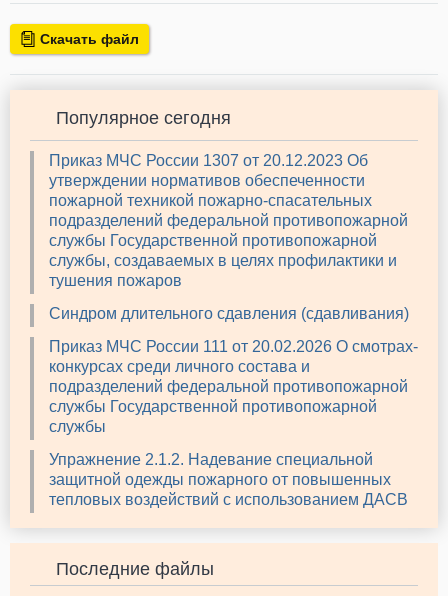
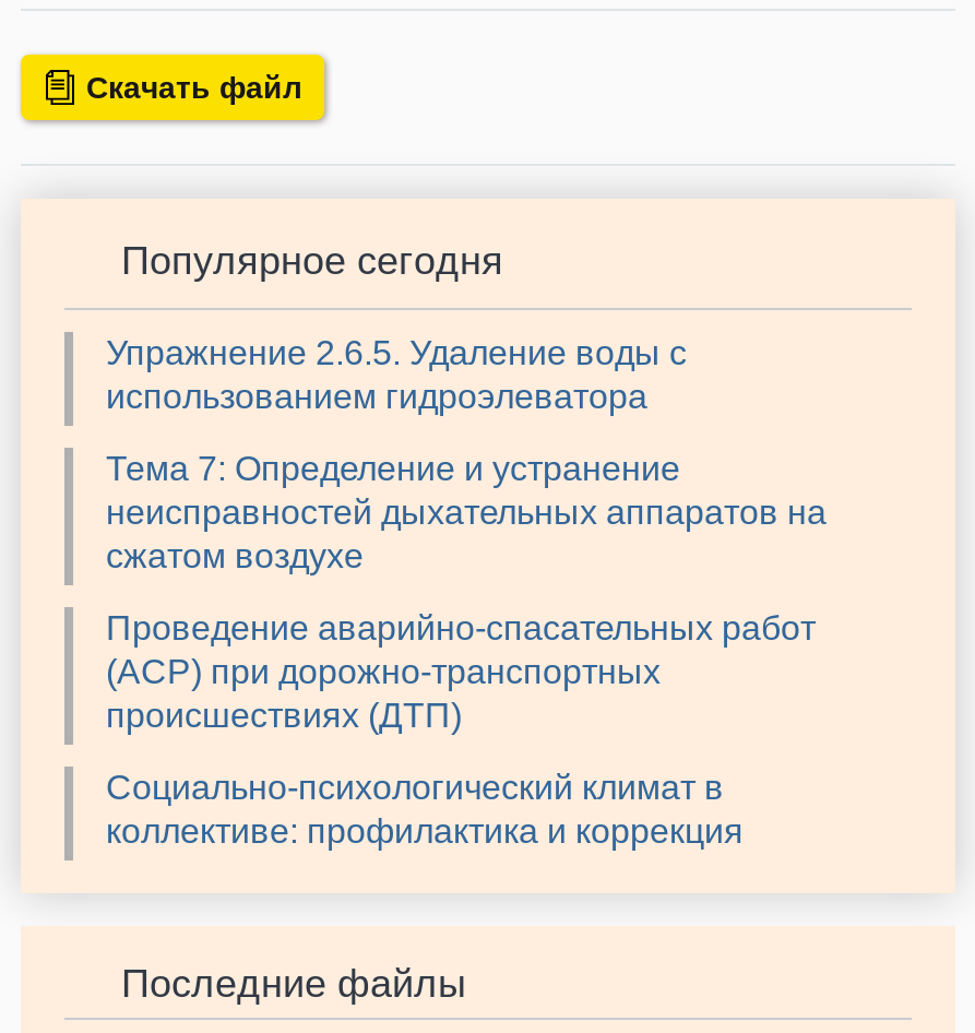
[49,152,408,289] Приказ МЧС России 1307 от 20.12.2023 Об | утверждении нормативов обеспеченности | пожарной техникой пожарно-спасательных | подразделений федеральной противопожарной | службы Государственной противопожарной | службы, создаваемых в целях профилактики и | тушения пожаров -> [106,334,687,415] Упражнение 2.6.5. Удаление воды с | использованием гидроэлеватора
[49,305,409,322] Синдром длительного сдавления (сдавливания) -> [106,449,827,574] Тема 7: Определение и устранение | неисправностей дыхательных аппаратов на | сжатом воздухе
[49,338,418,435] Приказ МЧС России 111 от 20.02.2026 О смотрах- | конкурсах среди личного состава и | подразделений федеральной противопожарной | службы Государственной противопожарной | службы -> [106,609,816,733] Проведение аварийно-спасательных работ | (АСР) при дорожно-транспортных | происшествиях (ДТП)
[49,451,408,508] Упражнение 2.1.2. Надевание специальной | защитной одежды пожарного от повышенных | тепловых воздействий с использованием ДАСВ -> [106,768,744,849] Социально-психологический климат в | коллективе: профилактика и коррекция

